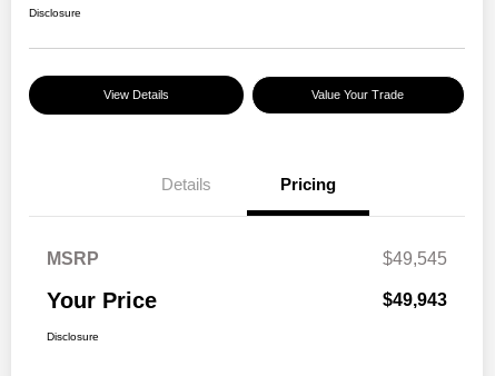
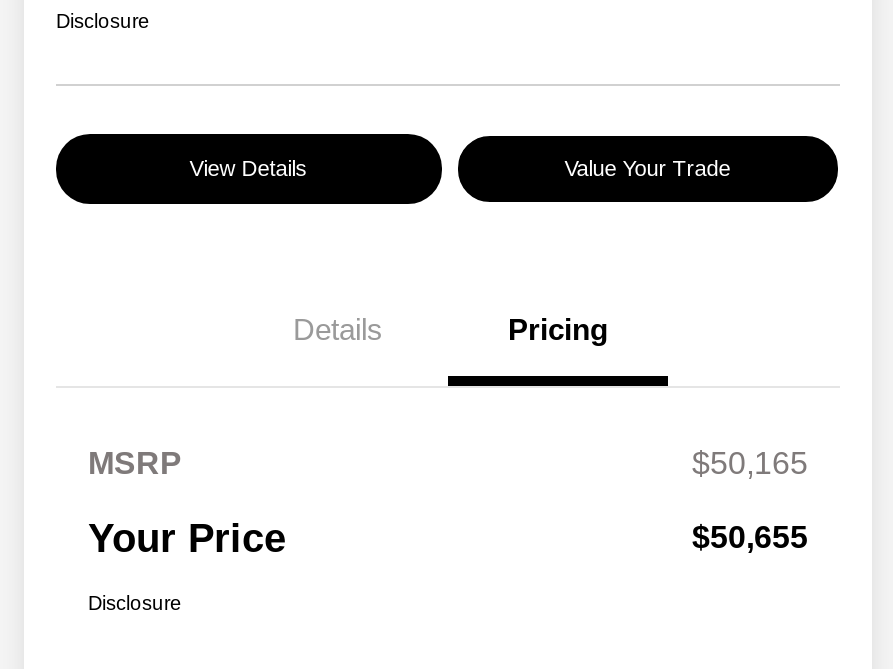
[383,249,447,268] $49,545 -> [692,445,808,479] $50,165
[383,290,447,309] $49,943 -> [692,519,808,553] $50,655

